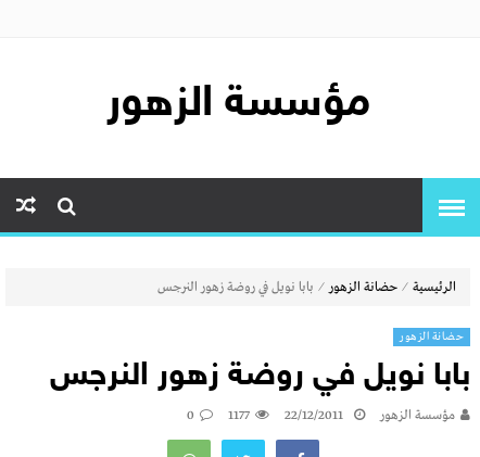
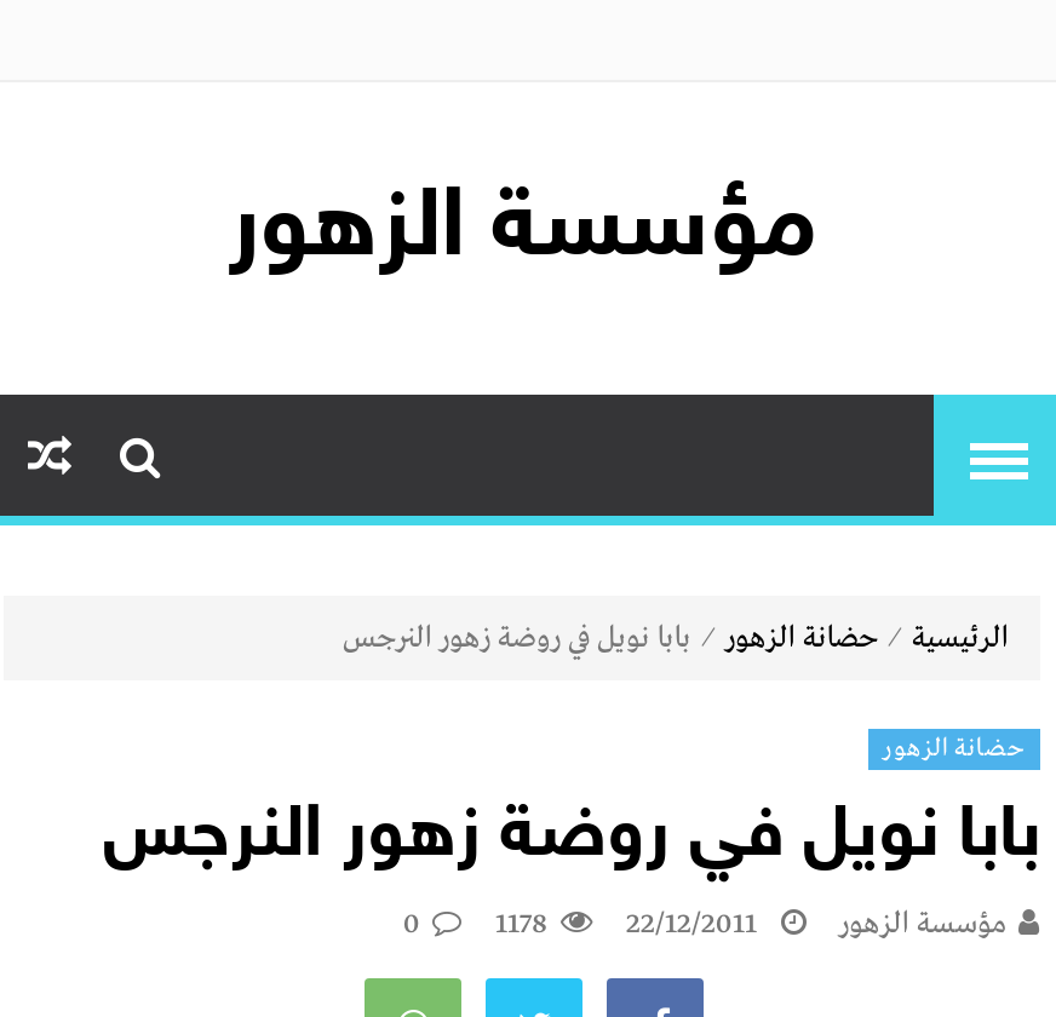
[187,407,343,424] 0 1177 22/12/2011 -> [403,906,757,944] 0 1178 22/12/2011

